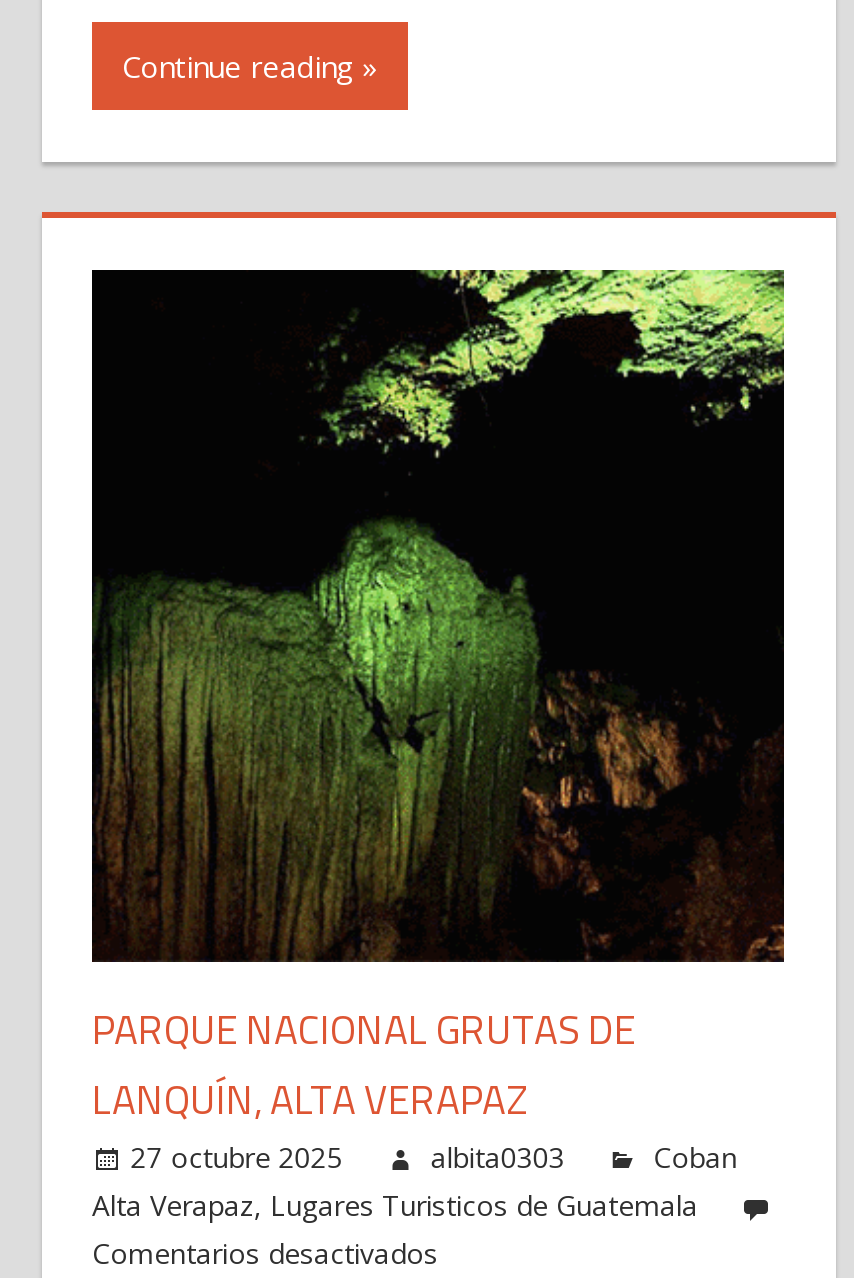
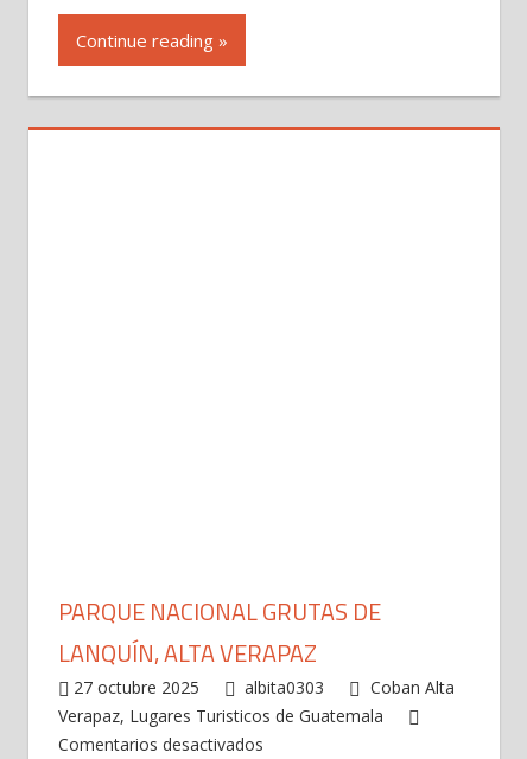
[90,268,786,964] [image] -> none

